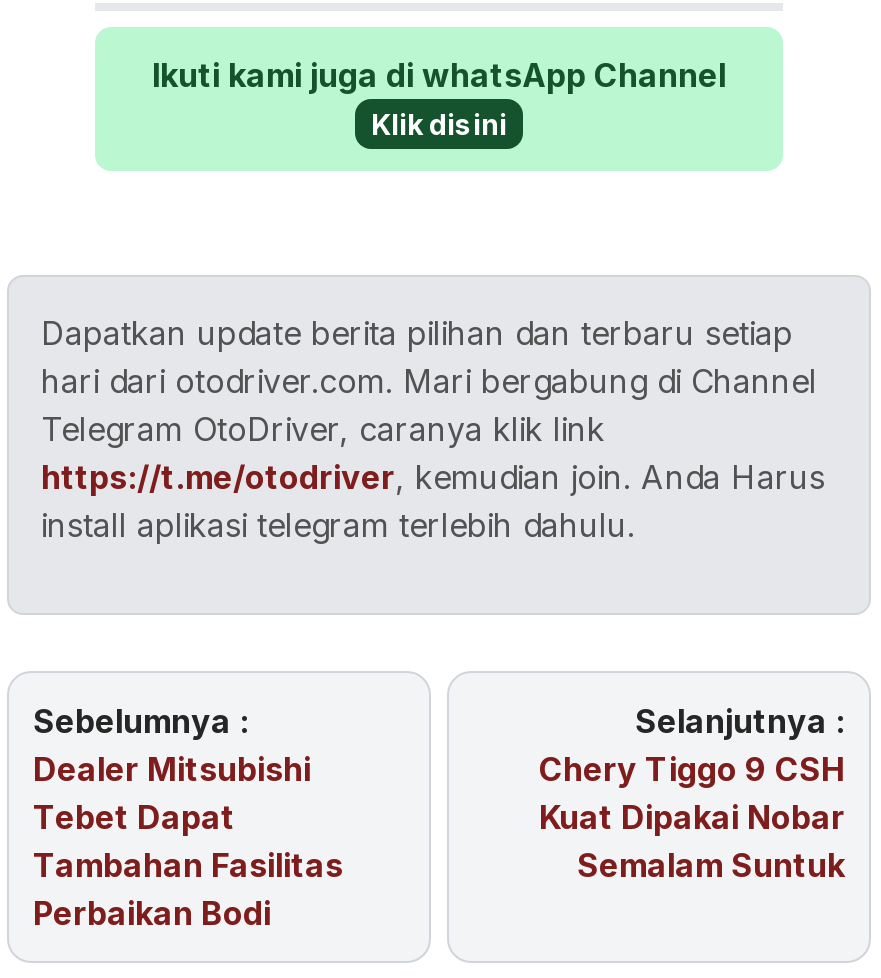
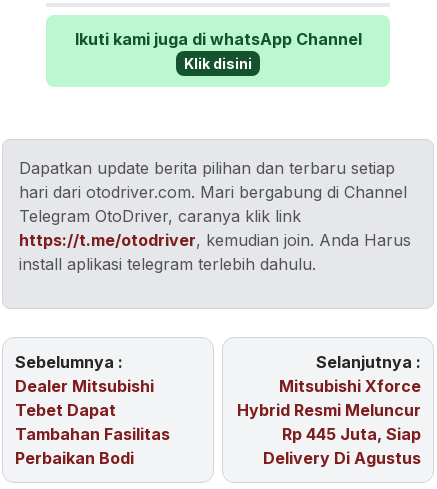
[539,749,845,885] Chery Tiggo 9 CSH | Kuat Dipakai Nobar | Semalam Suntuk -> [237,376,421,468] Mitsubishi Xforce | Hybrid Resmi Meluncur | Rp 445 Juta, Siap | Delivery Di Agustus

